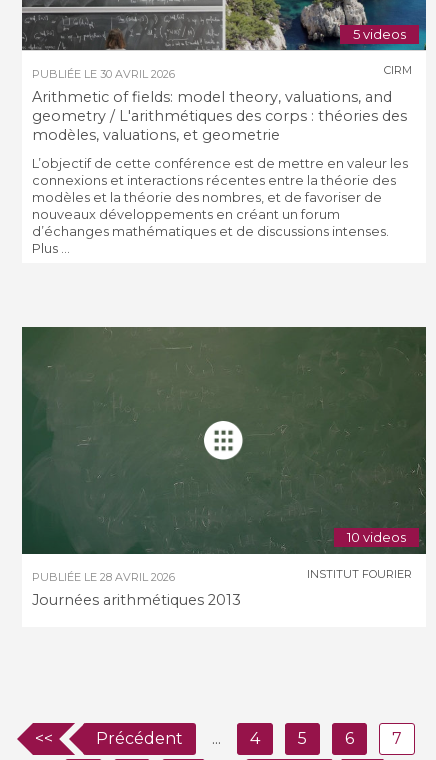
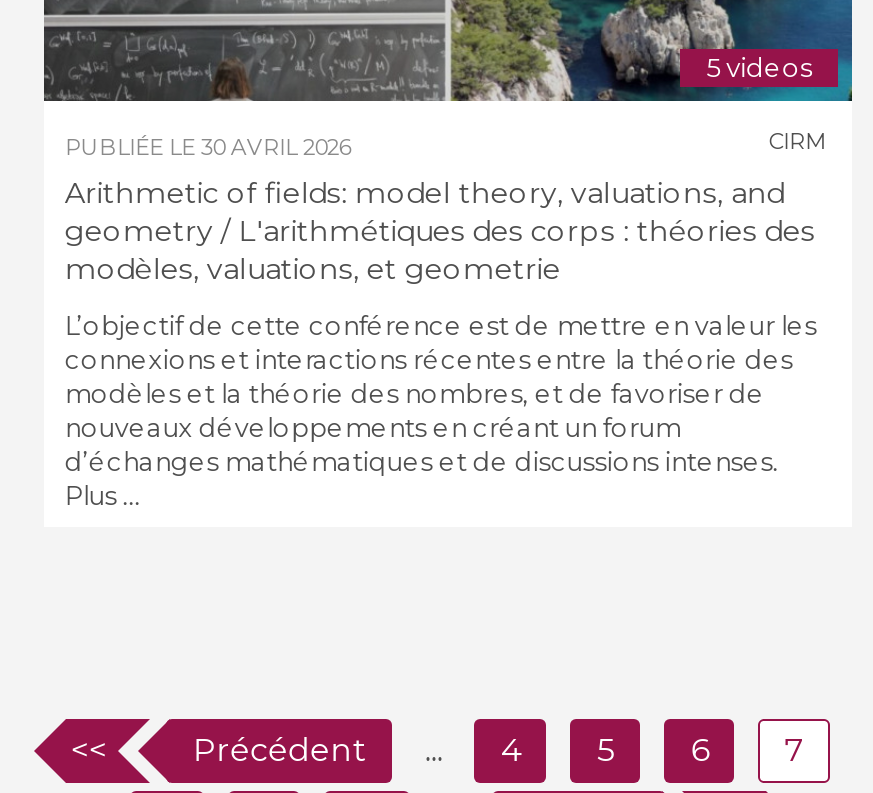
[21,326,427,609] [image] | 10 videos | PUBLIÉE LE 28 AVRIL 2026 | Journées arithmétiques 2013 -> none
[307,567,412,581] INSTITUT FOURIER -> none

